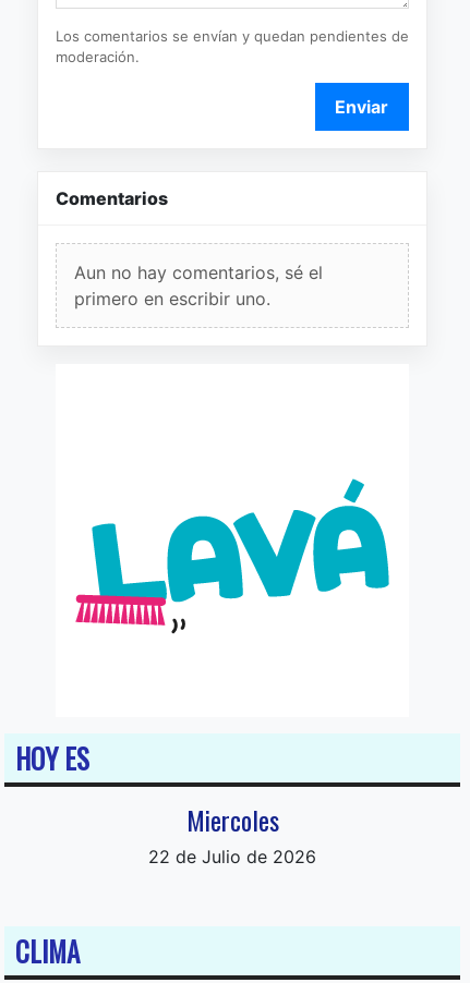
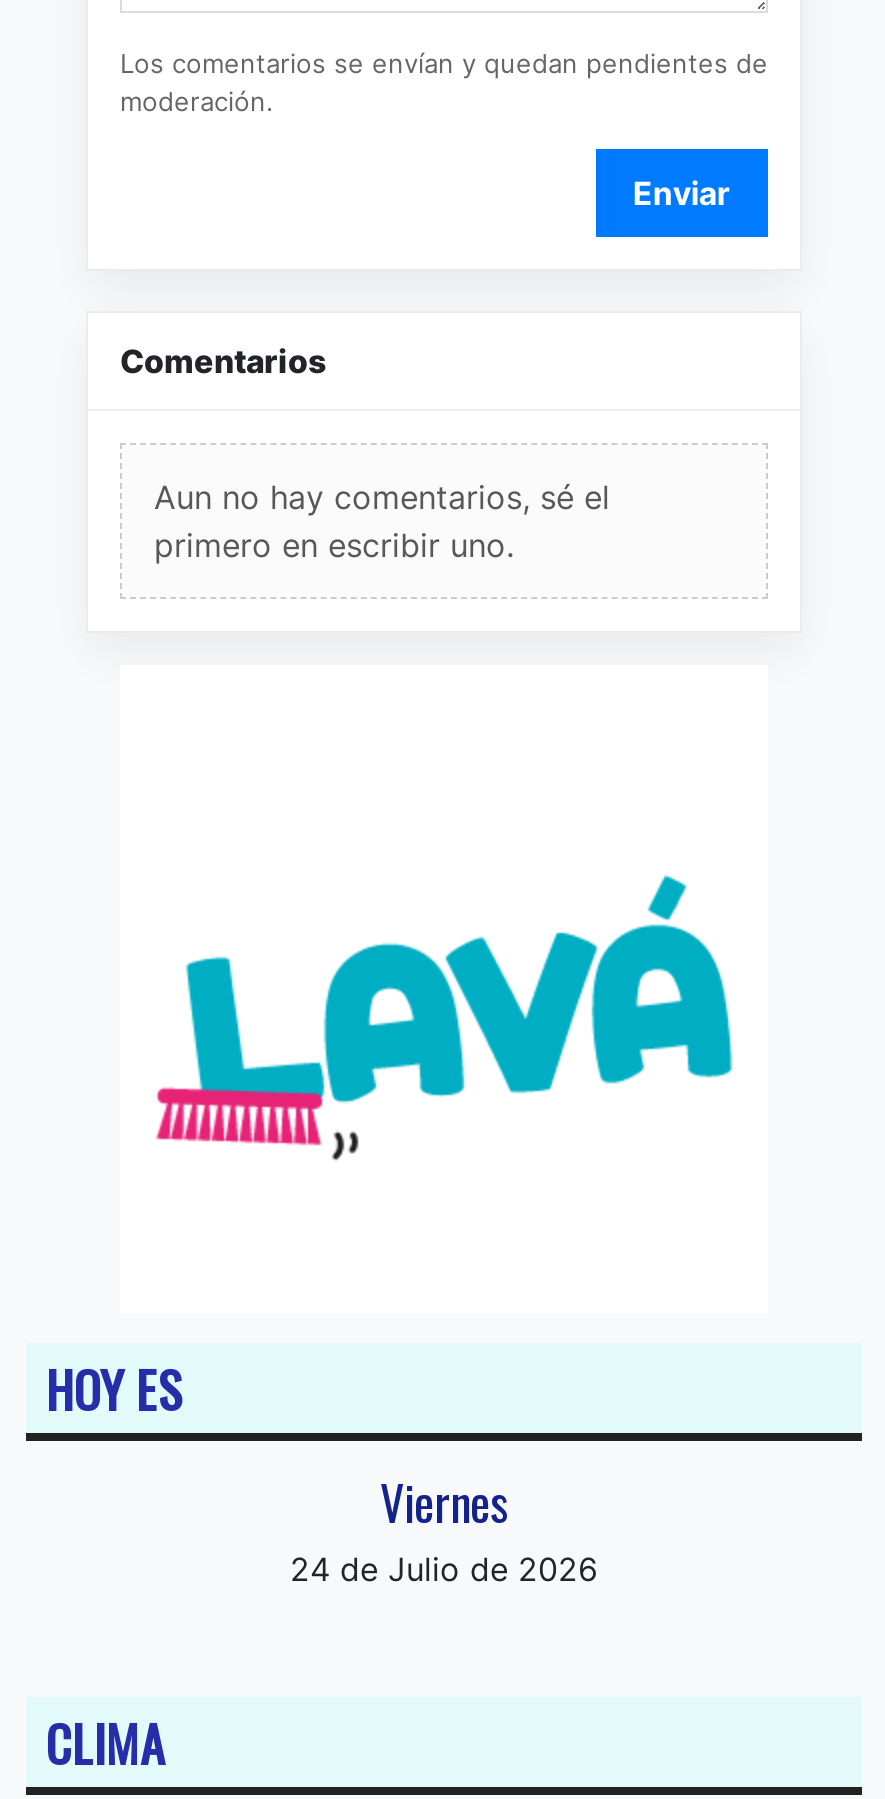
[148,799,316,867] Miercoles | 22 de Julio de 2026 -> [290,1464,598,1588] Viernes | 24 de Julio de 2026

